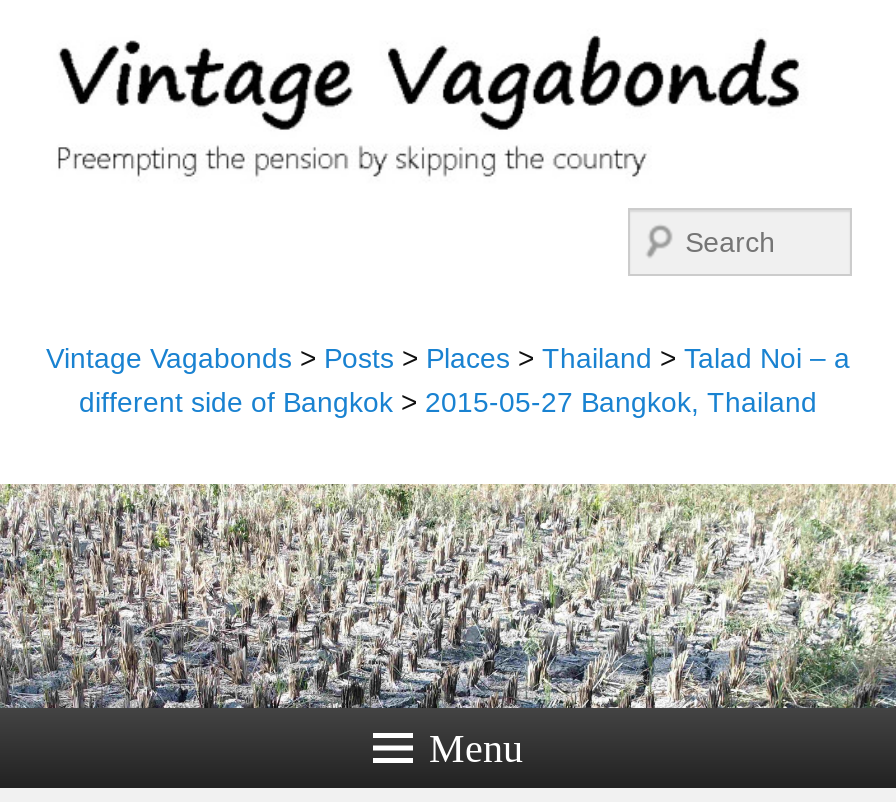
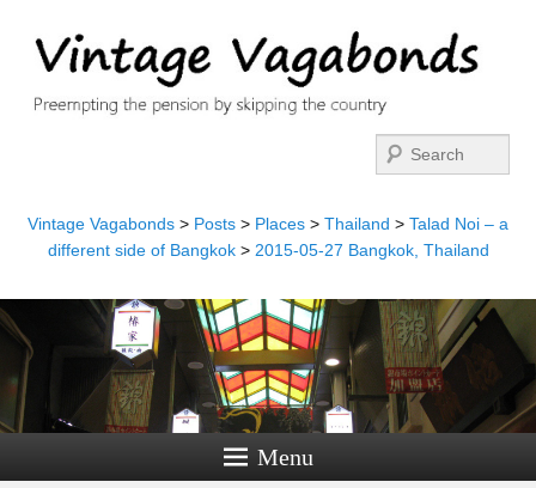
[6,484,890,710] [image] -> [4,298,532,434] [image]

